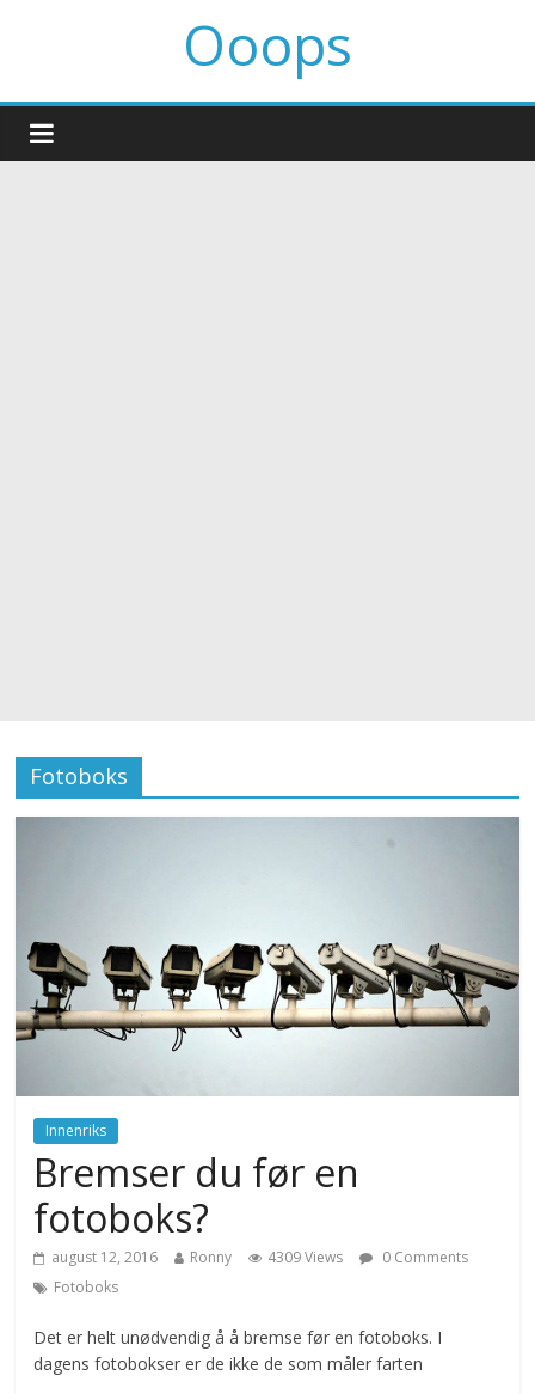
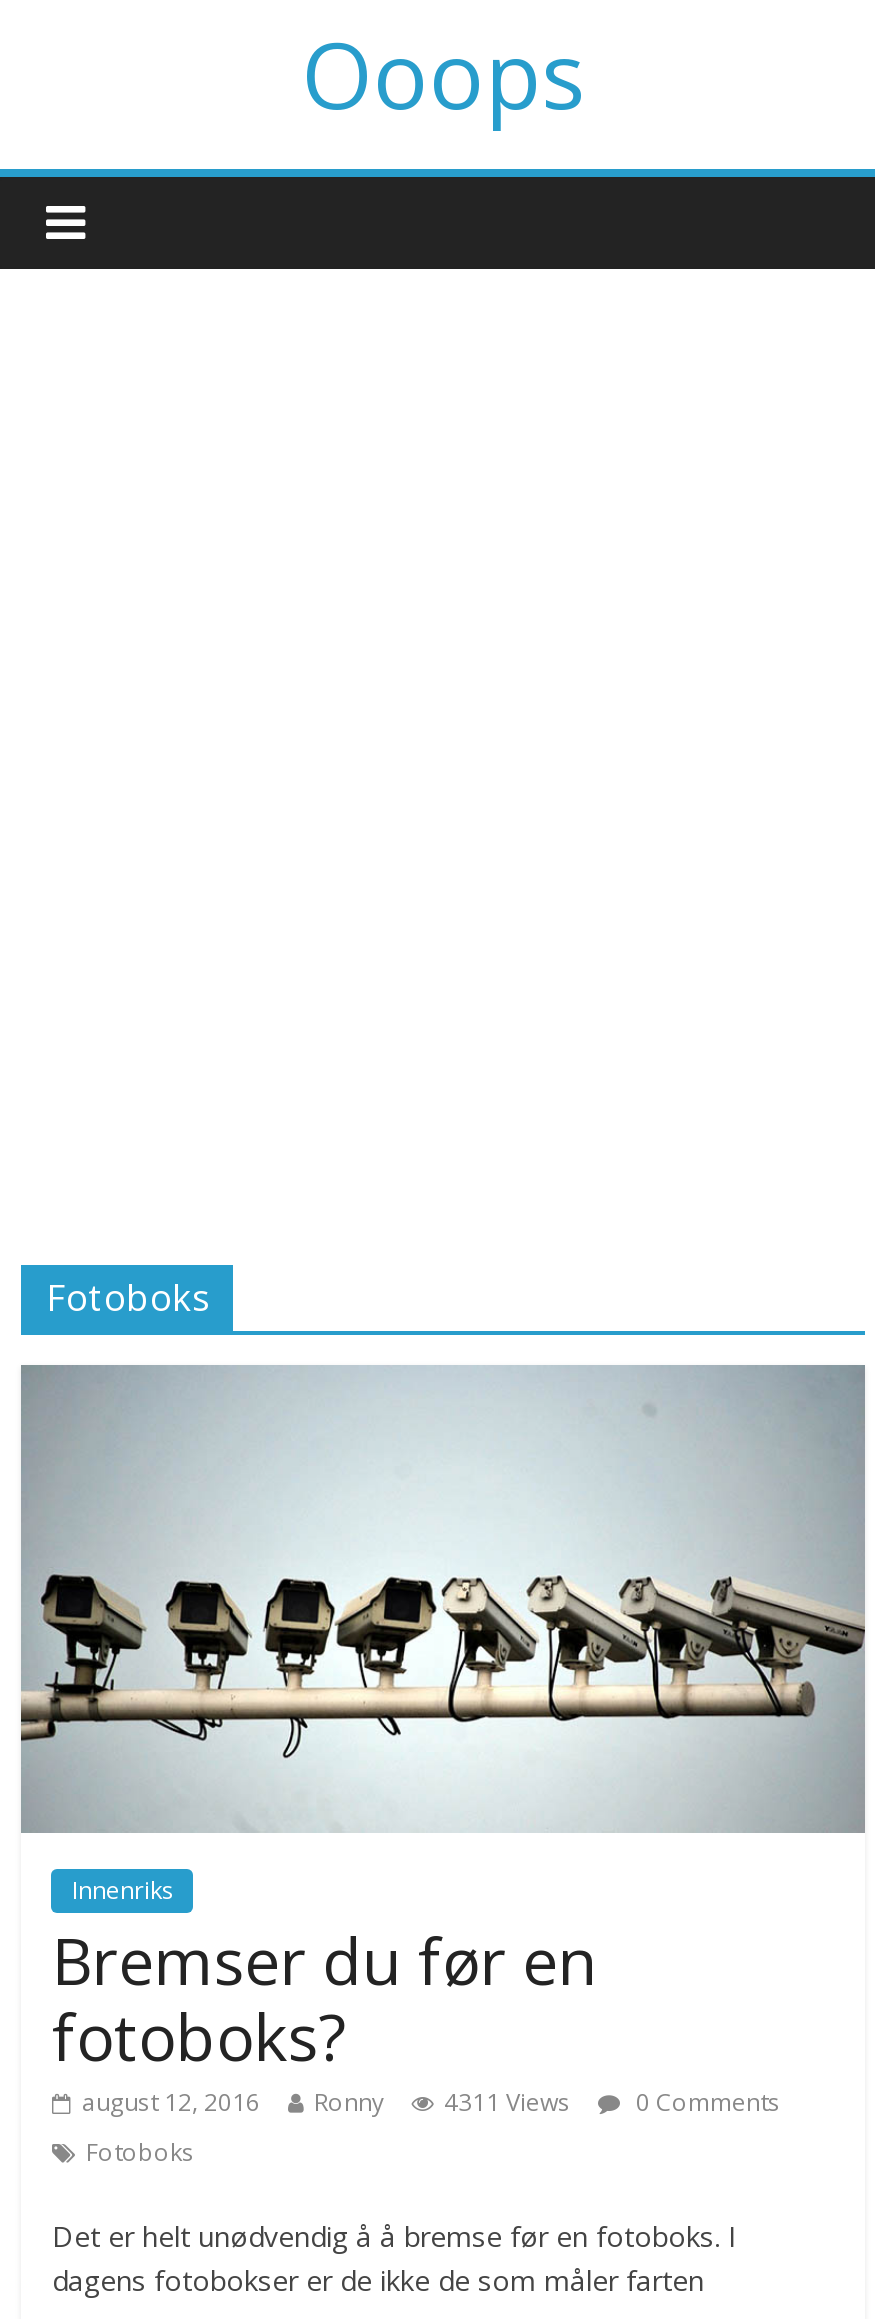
[52,1247,469,1267] august 12, 2016 Ronny 4309 Views 0 Comments -> [82,2085,780,2119] august 12, 2016 Ronny 4311 Views 0 Comments

